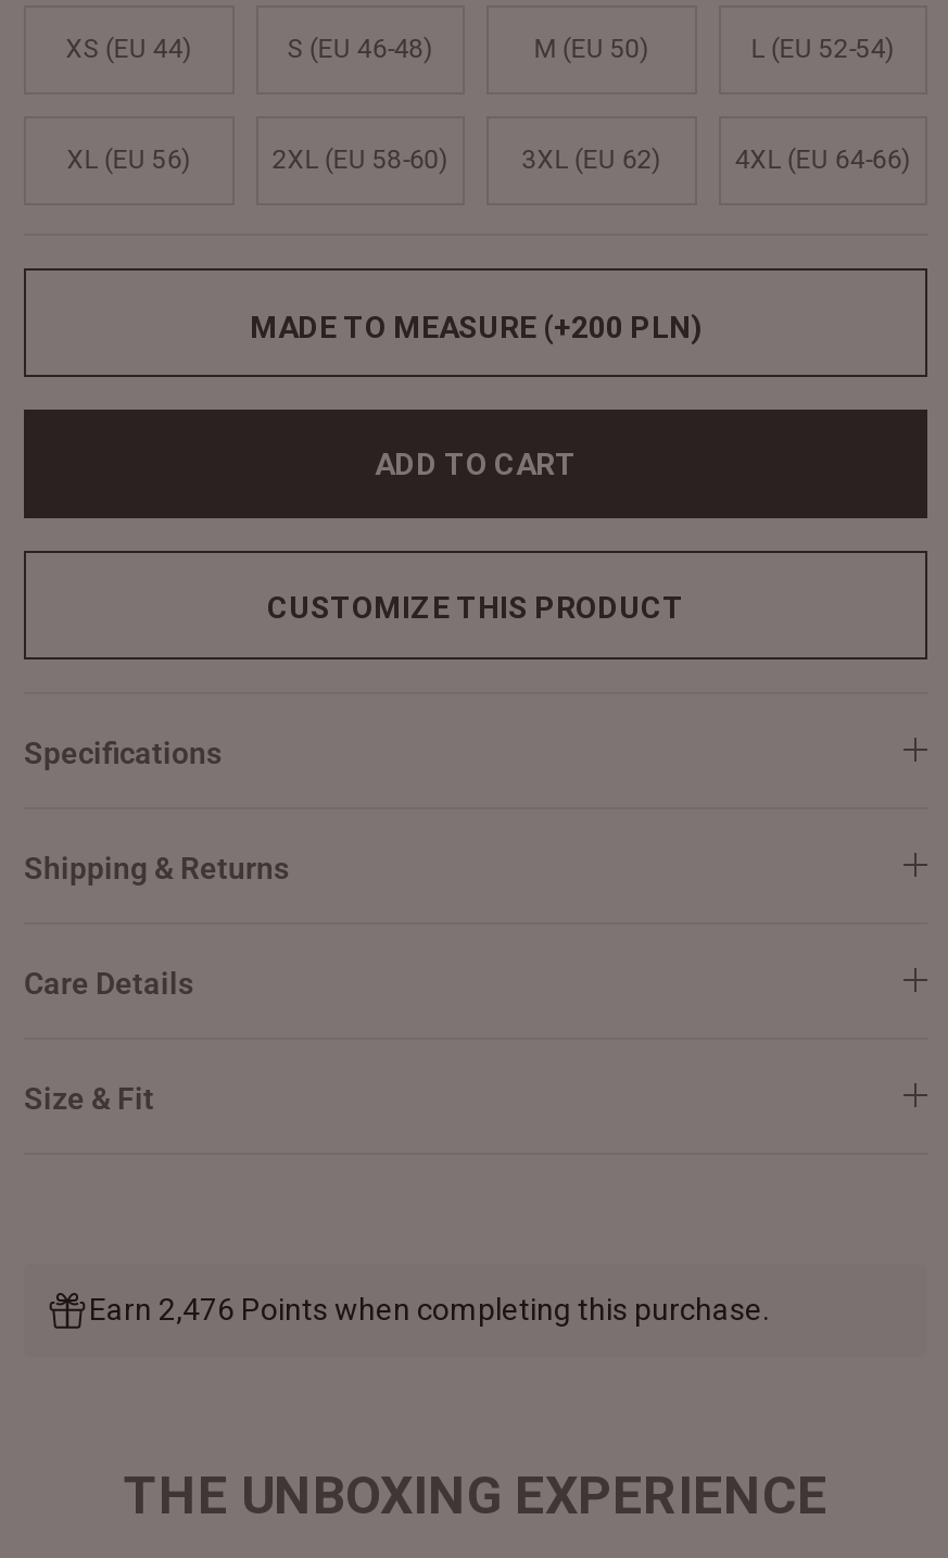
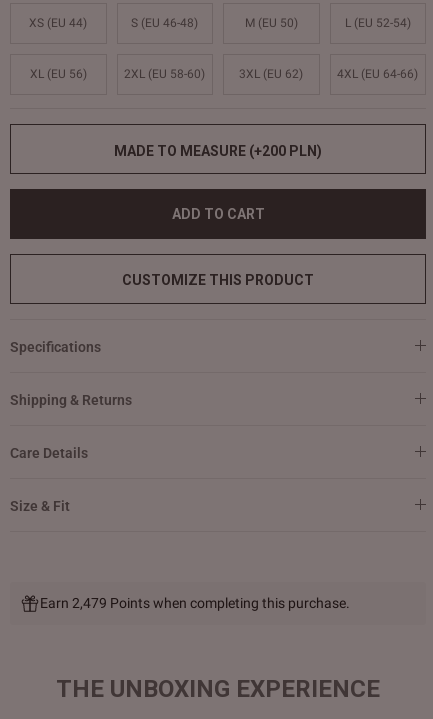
[89,1293,769,1328] Earn 2,476 Points when completing this purchase. -> [40,595,350,611] Earn 2,479 Points when completing this purchase.

